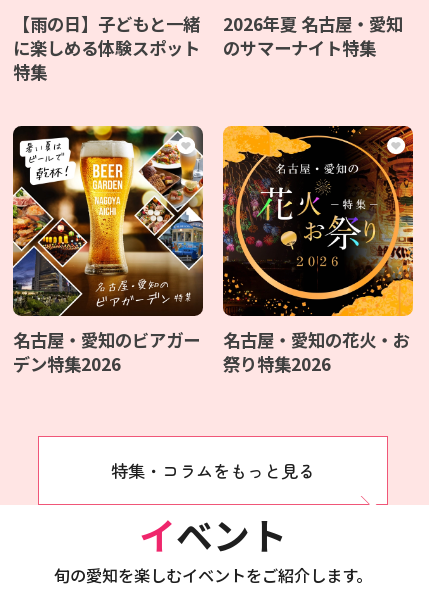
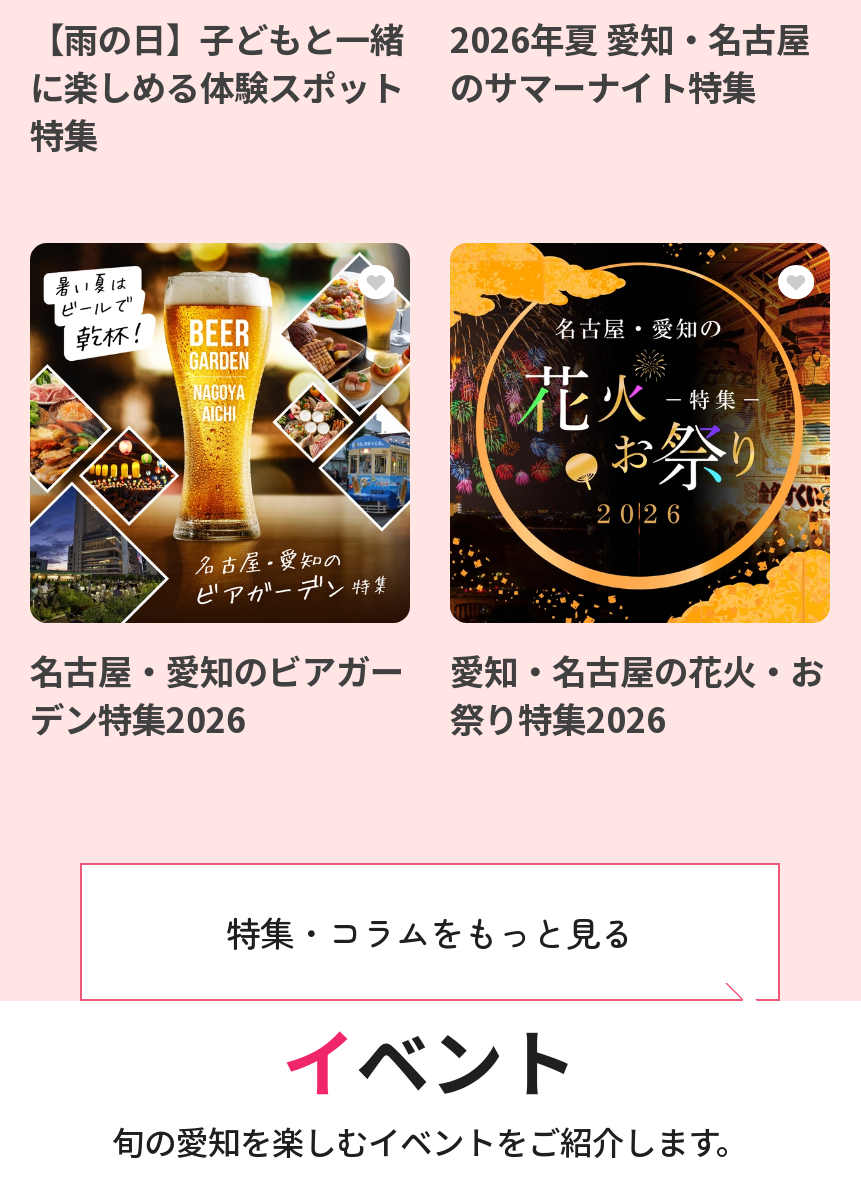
[223,11,403,36] 2026年夏 名古屋・愛知 -> [450,13,810,63] 2026年夏 愛知・名古屋
[223,327,410,352] 名古屋・愛知の花火・お -> [450,645,824,695] 愛知・名古屋の花火・お

